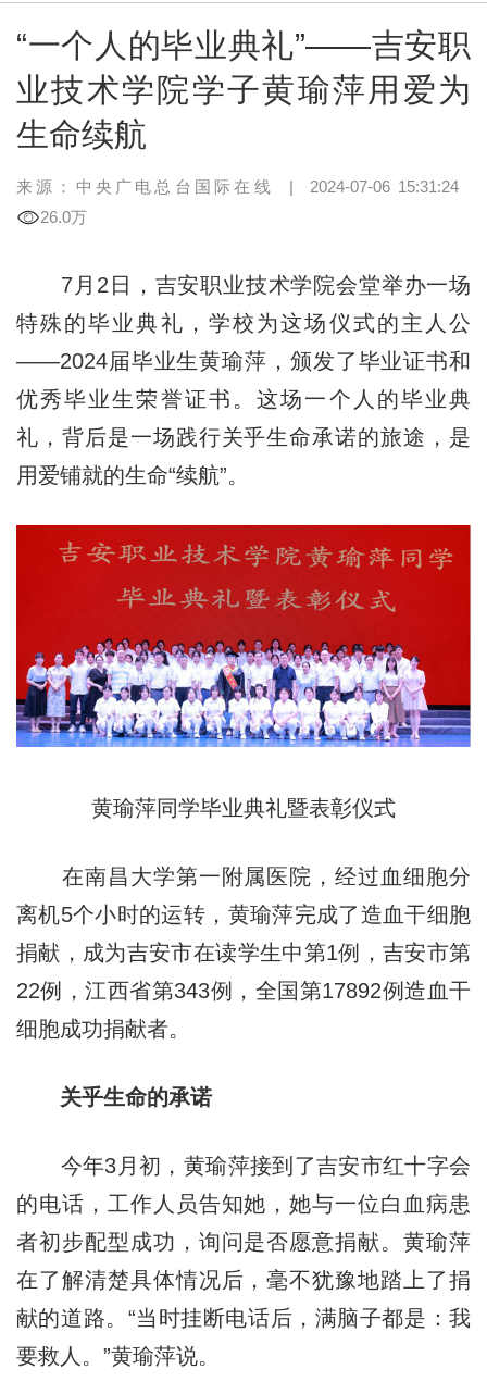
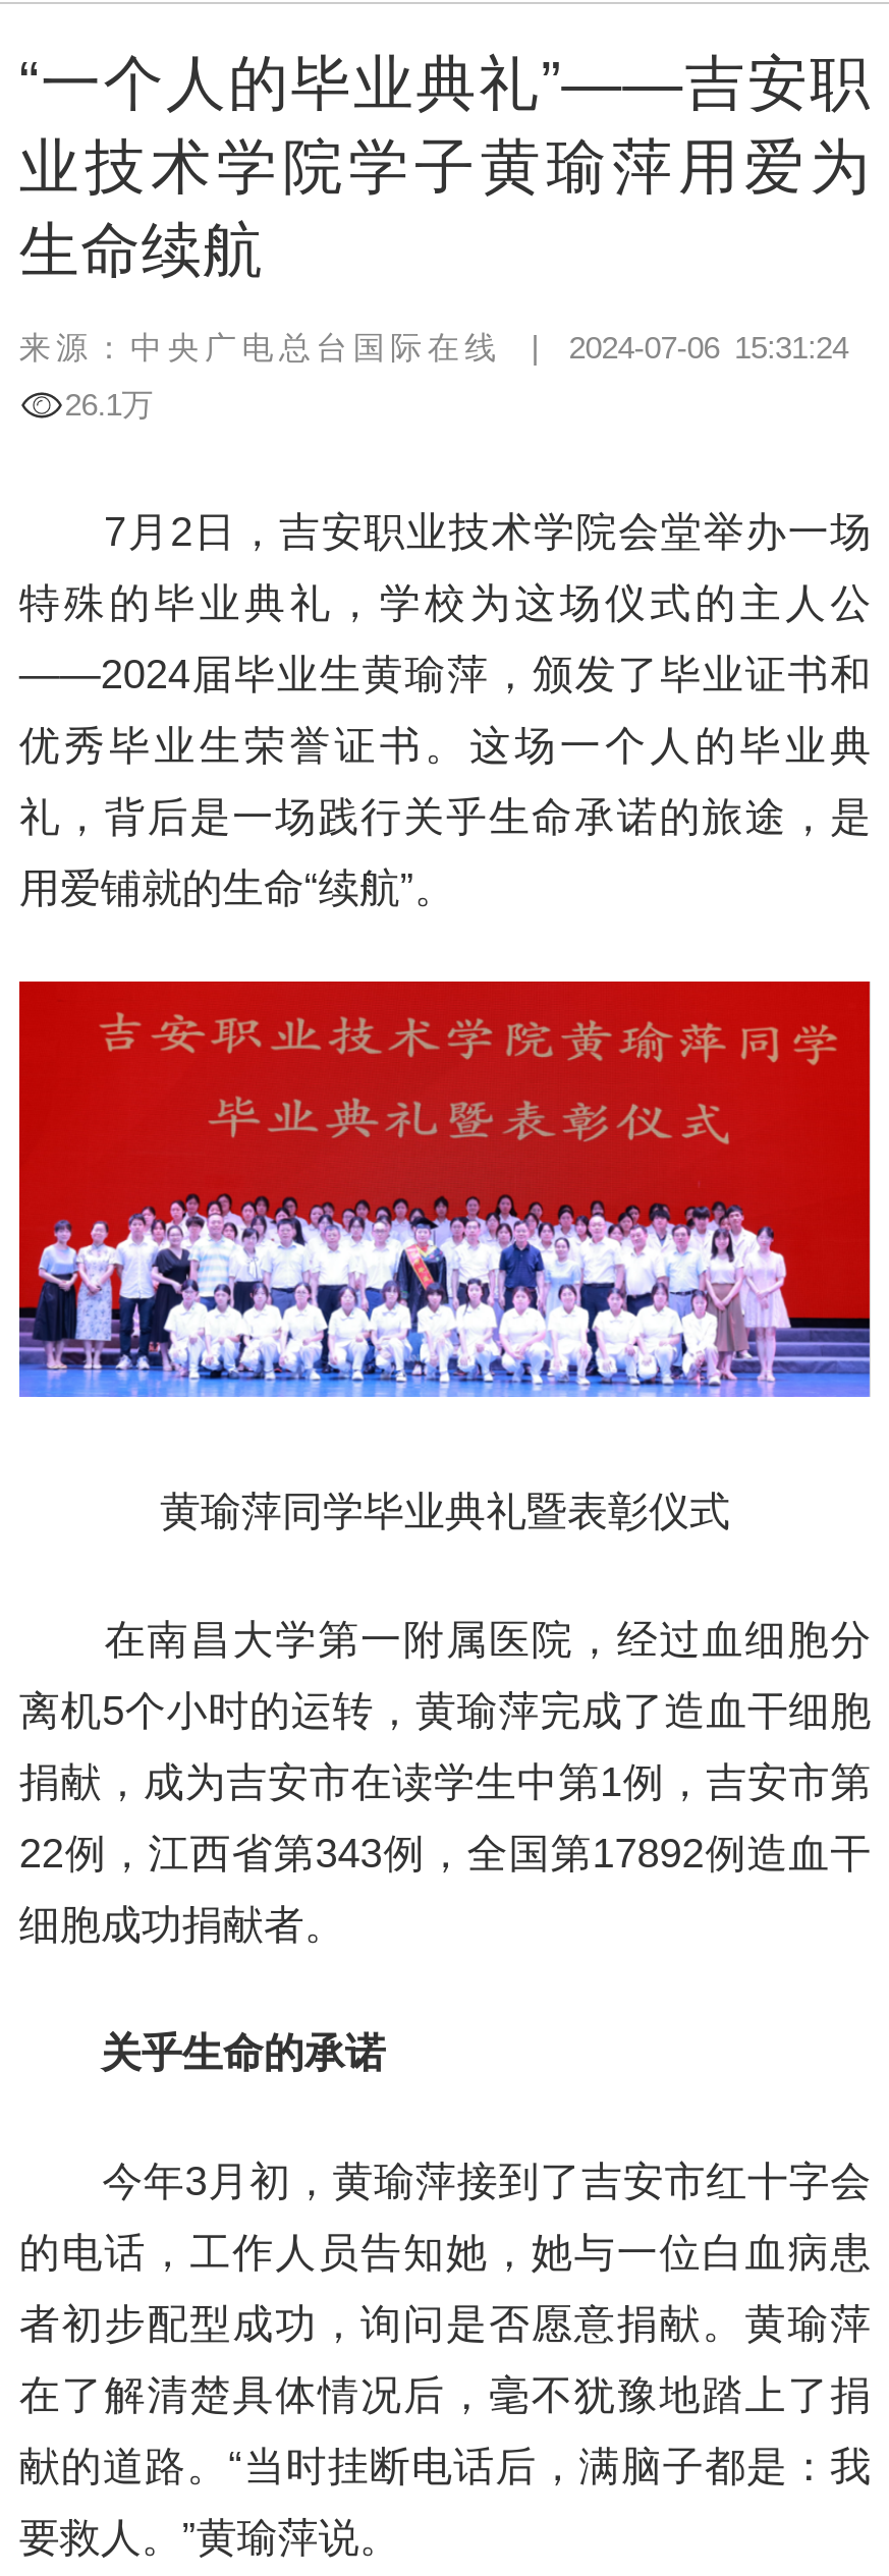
[40,207,87,226] 26.0万 -> [65,386,152,421] 26.1万

